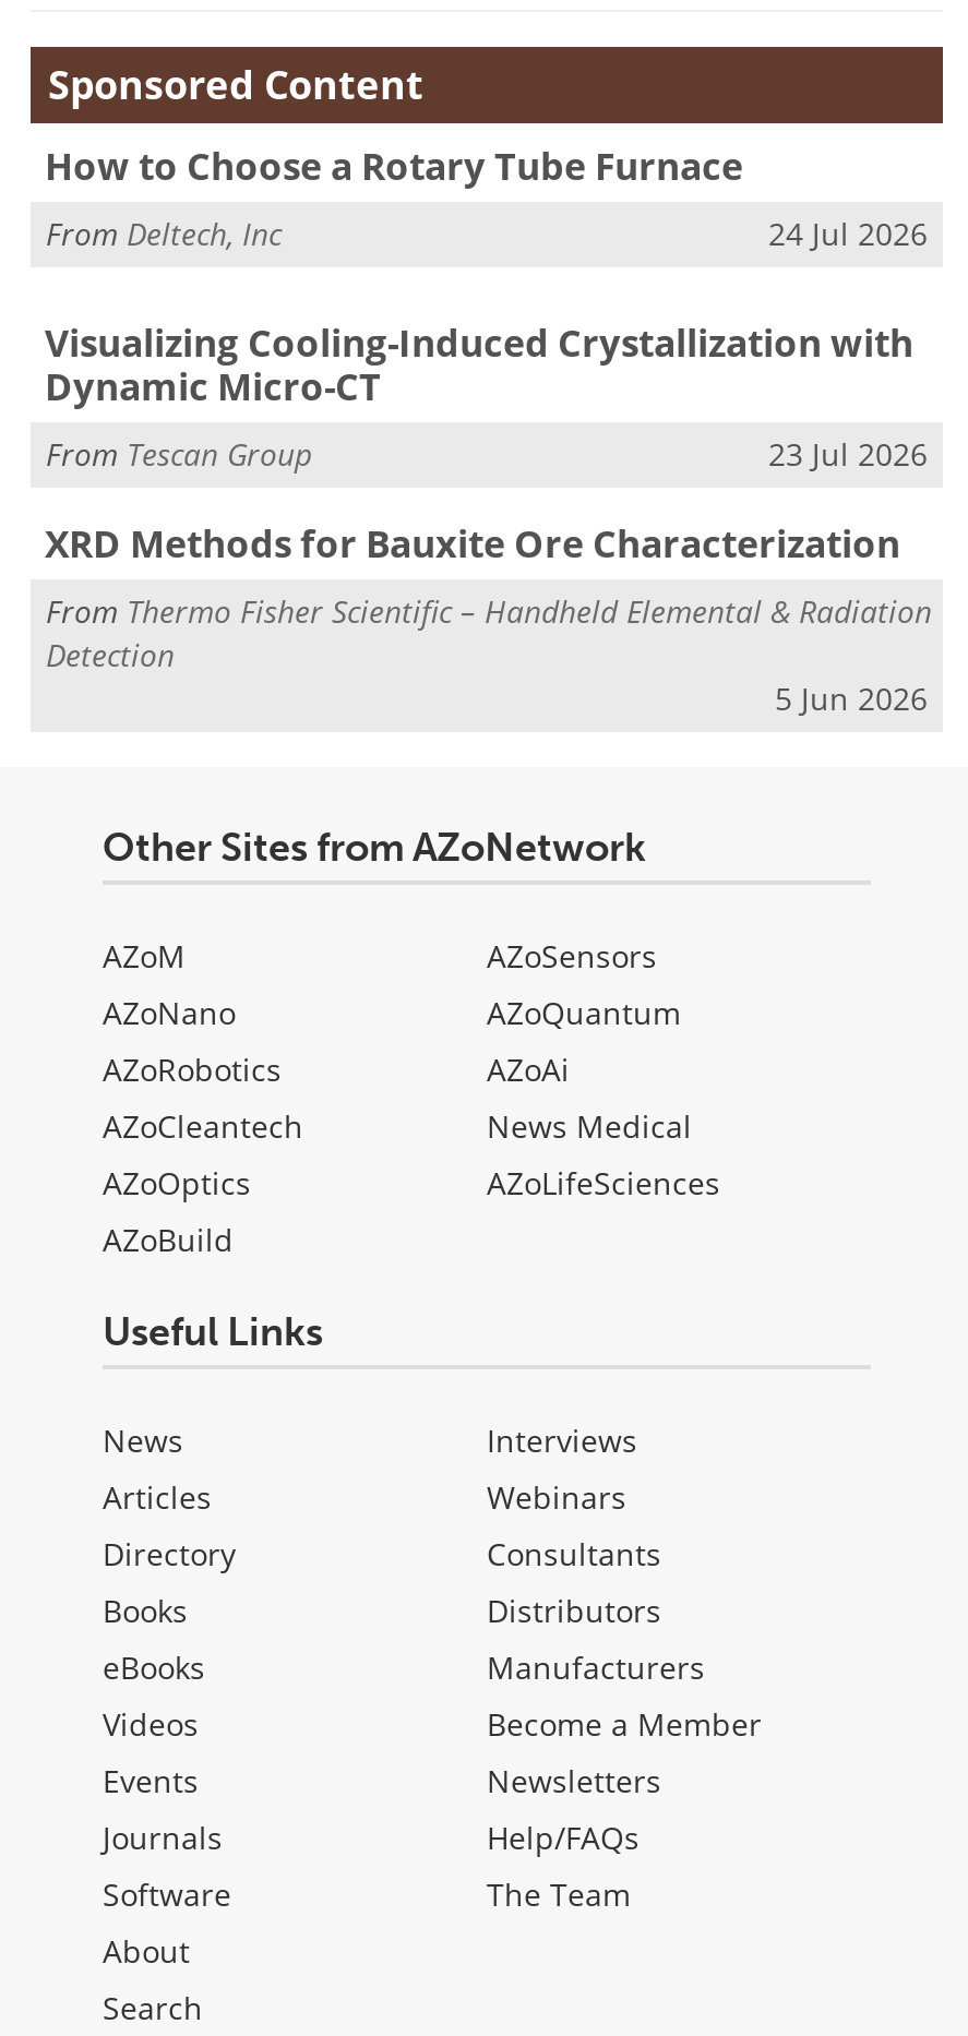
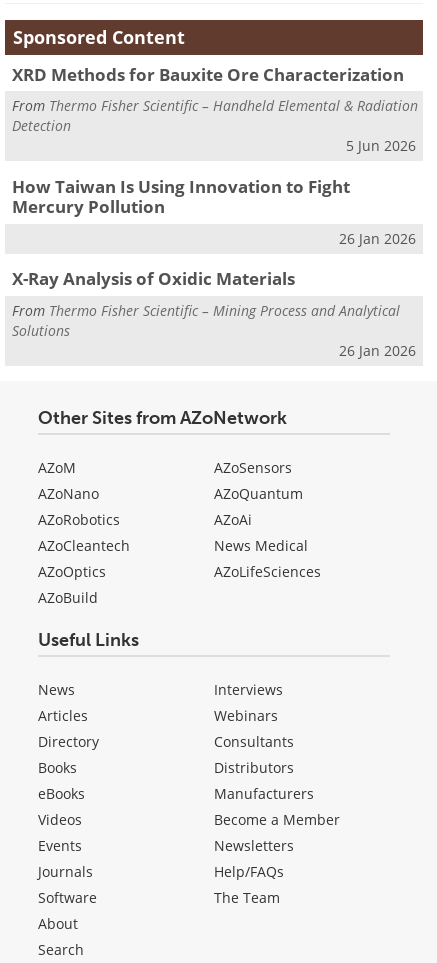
[45,141,928,475] How to Choose a Rotary Tube Furnace | From Deltech, Inc | 24 Jul 2026 | Visualizing Cooling-Induced Crystallization with | Dynamic Micro-CT | From Tescan Group | 23 Jul 2026 -> none
moved [45,518,932,719] -> [11,63,418,155]: XRD Methods for Bauxite Ore Characterization | From Thermo Fisher Scientific – Handheld Elemental & Radiation | Detection | 5 Jun 2026
none -> [11,175,416,360] How Taiwan Is Using Innovation to Fight | Mercury Pollution | 26 Jan 2026 | X-Ray Analysis of Oxidic Materials | From Thermo Fisher Scientific – Mining Process and Analytical | Solutions | 26 Jan 2026

